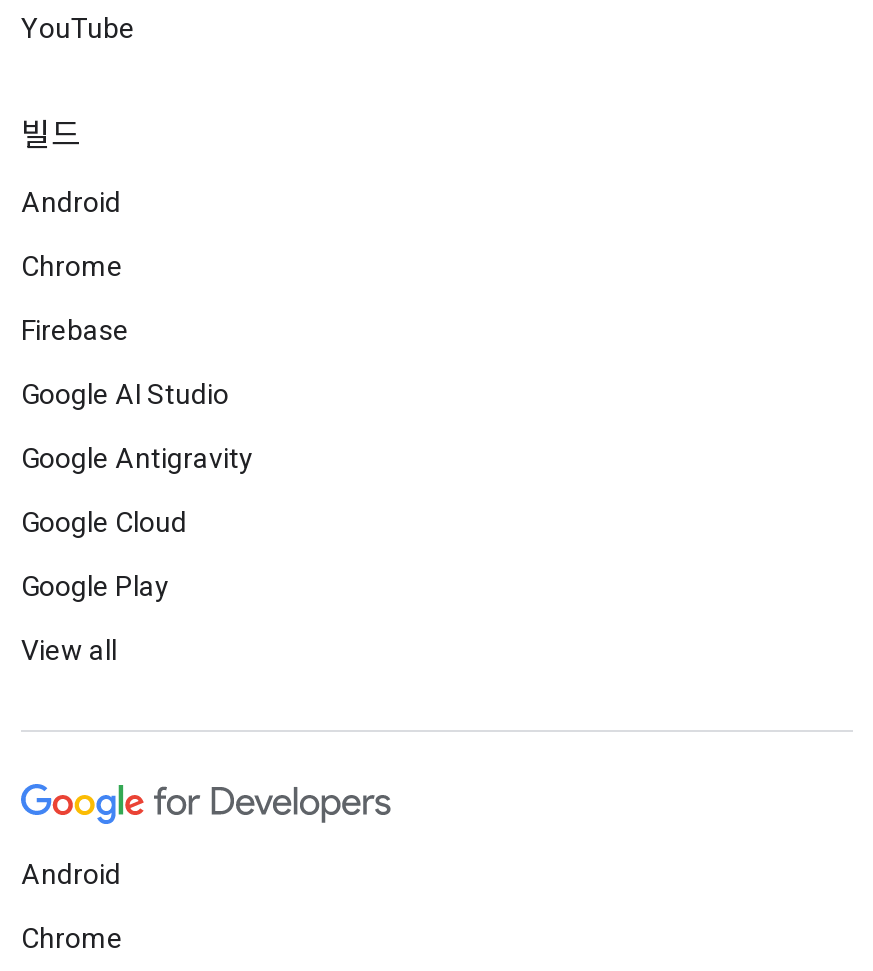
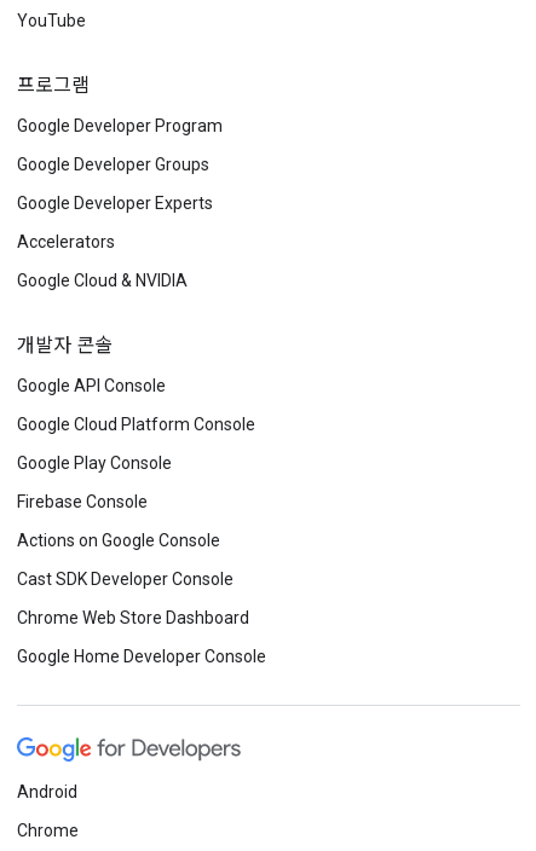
[21,116,253,666] 빌드 | Android | Chrome | Firebase | Google AI Studio | Google Antigravity | Google Cloud | Google Play | View all -> [17,74,266,666] 프로그램 | Google Developer Program | Google Developer Groups | Google Developer Experts | Accelerators | Google Cloud & NVIDIA | 개발자 콘솔 | Google API Console | Google Cloud Platform Console | Google Play Console | Firebase Console | Actions on Google Console | Cast SDK Developer Console | Chrome Web Store Dashboard | Google Home Developer Console

